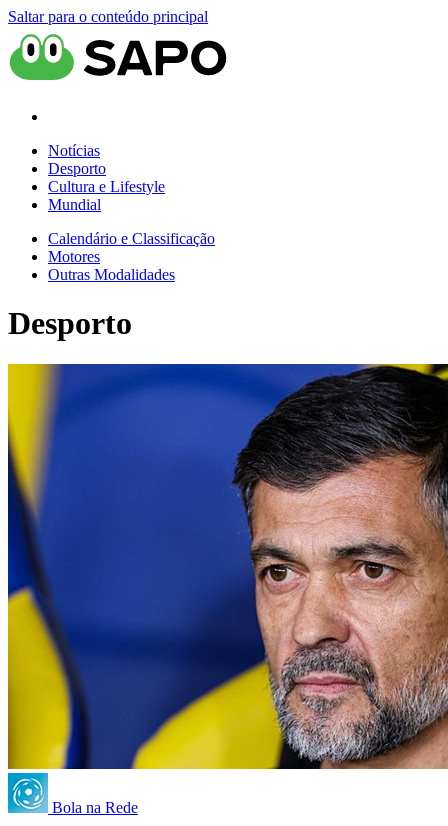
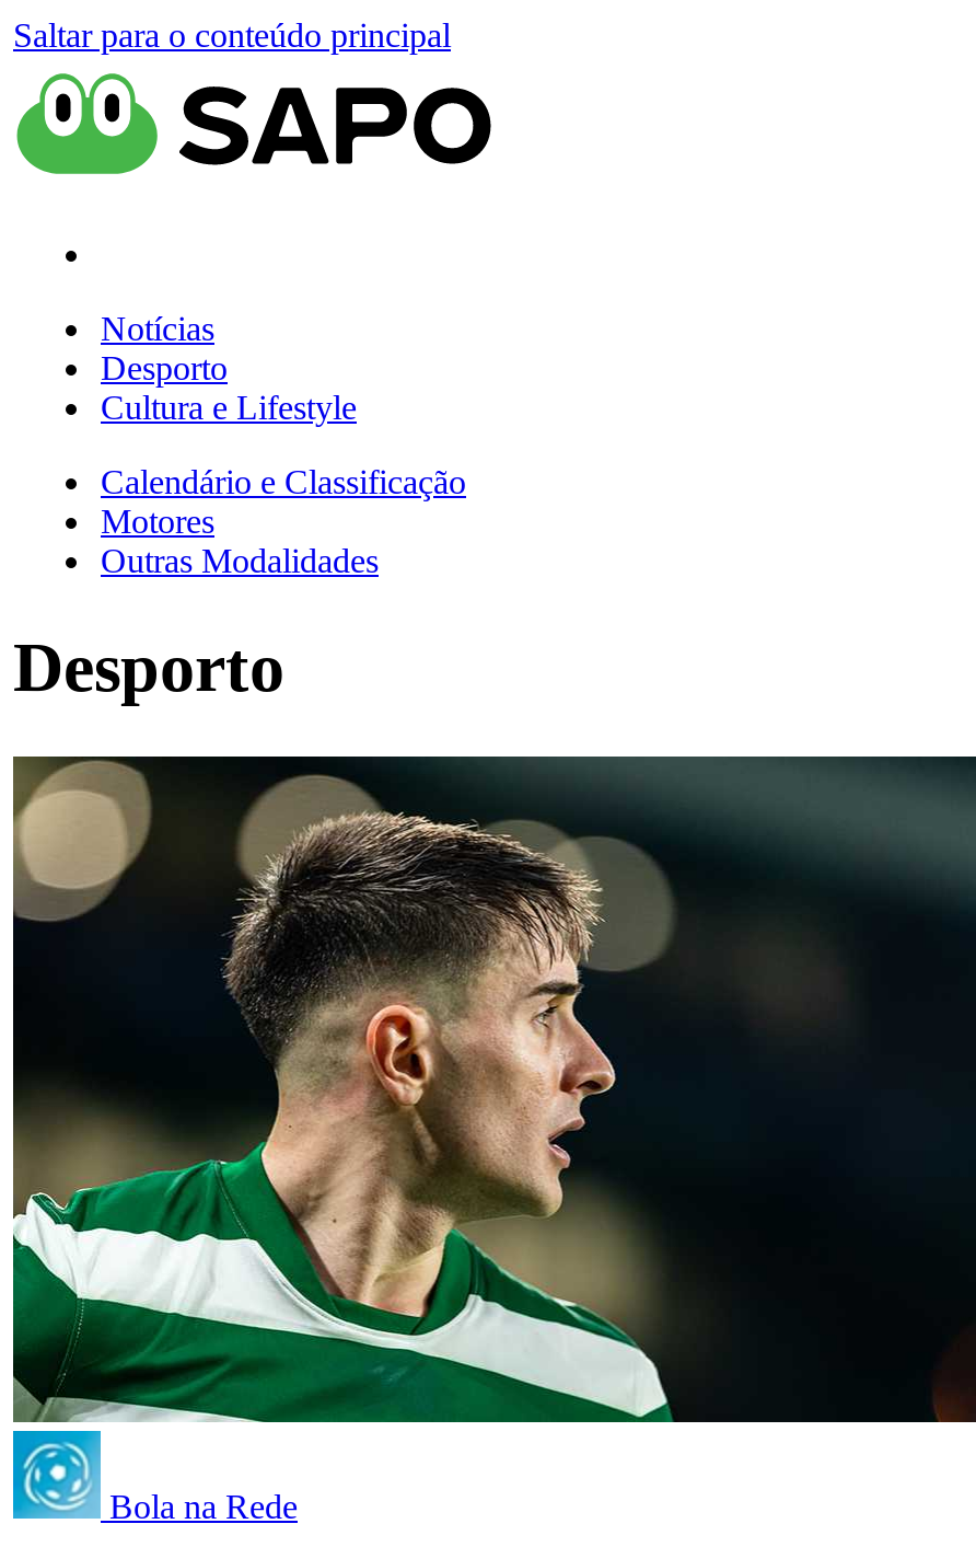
[48,196,101,213] Mundial -> none
[7,363,445,770] [image] -> [11,754,969,1424] [image]

